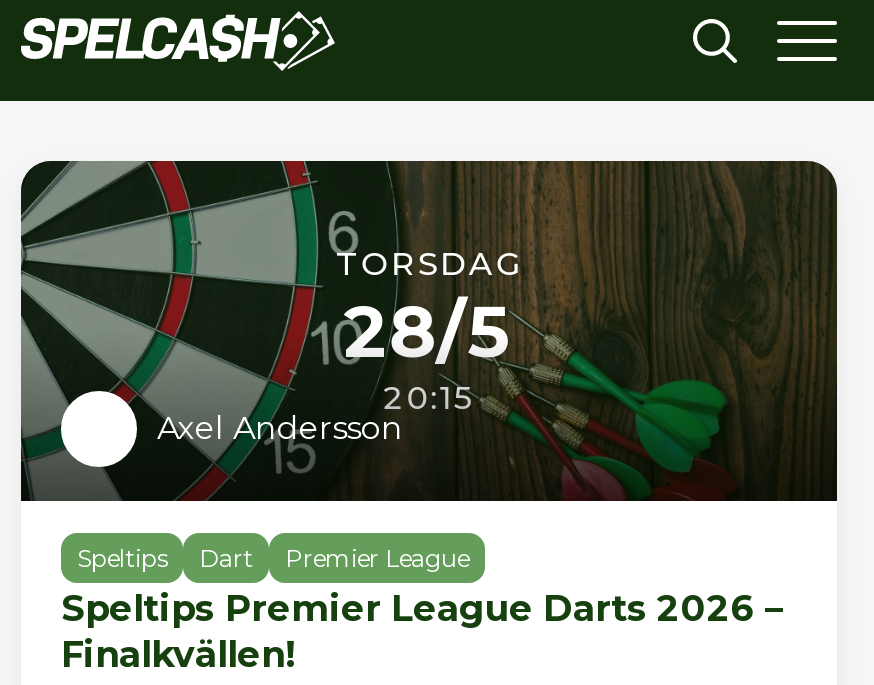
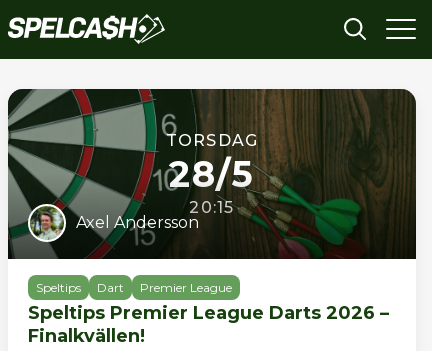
[63,393,135,463] [image] -> [30,206,64,240] [image]

